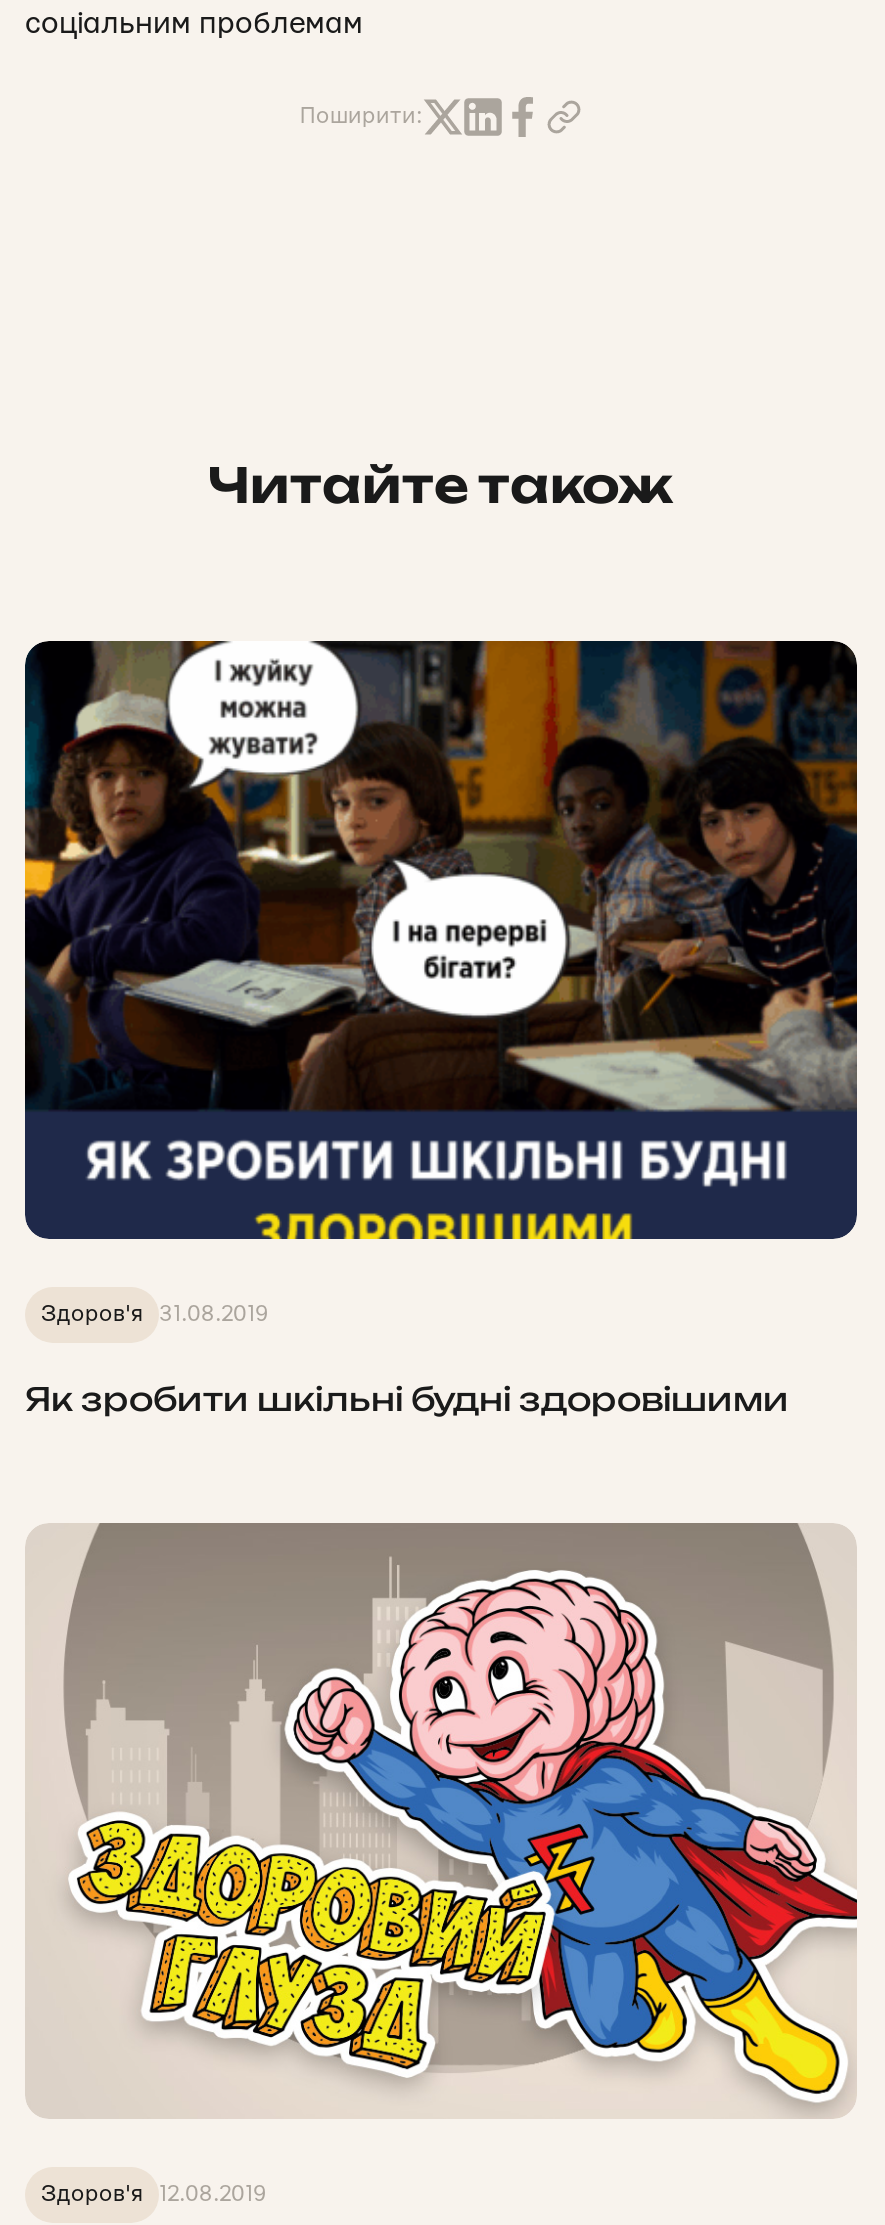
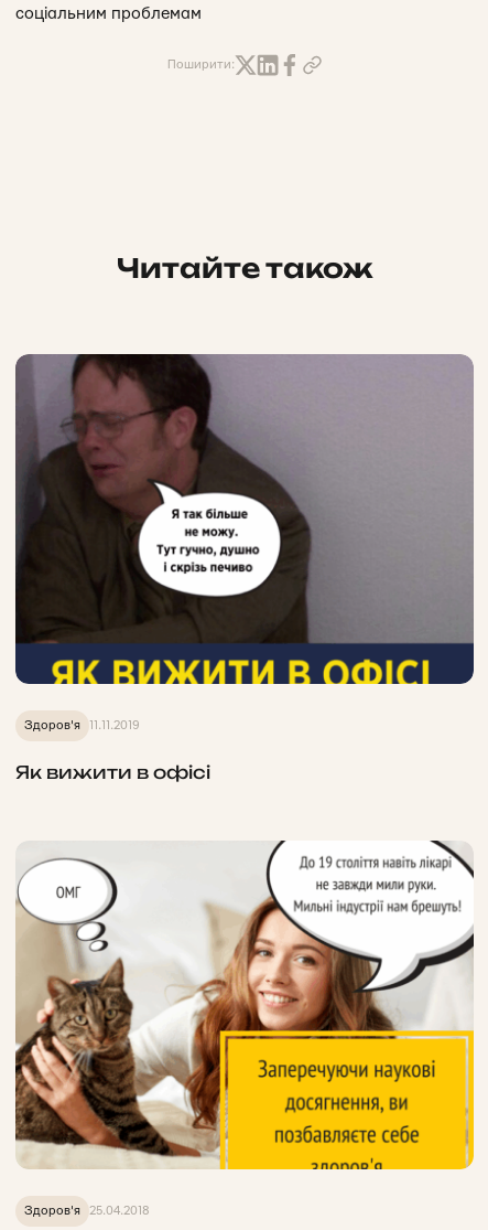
[23,639,859,1324] [image] | Здоров'я 31.08.2019 -> [14,353,474,731] [image] | Здоров'я 11.11.2019
[25,1378,789,1418] Як зробити шкільні будні здоровішими -> [15,761,210,783] Як вижити в офісі
[25,1521,859,2205] [image] | Здоров'я 12.08.2019 -> [14,841,475,1217] [image] | Здоров'я 25.04.2018

